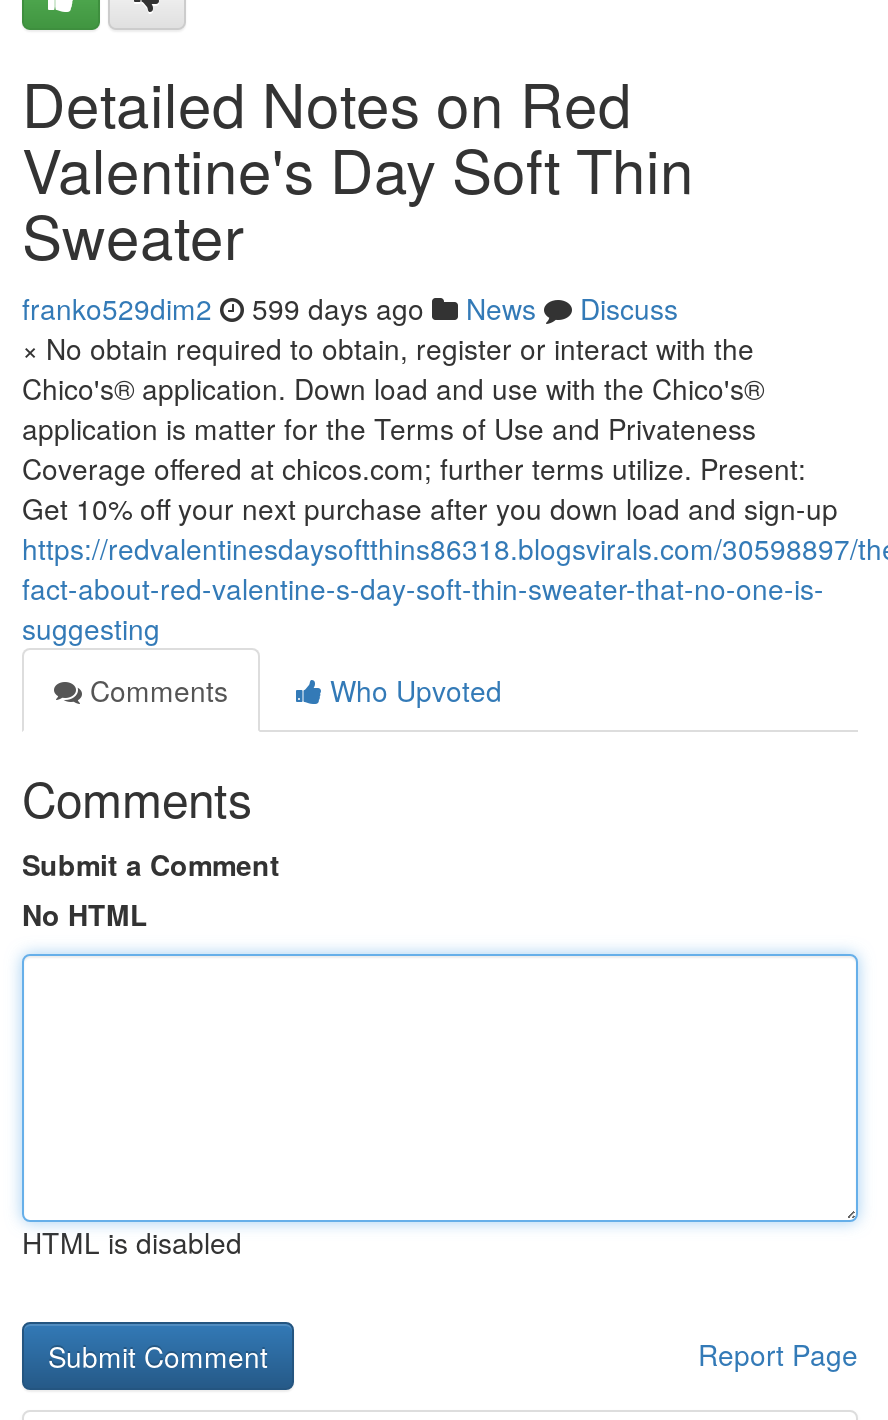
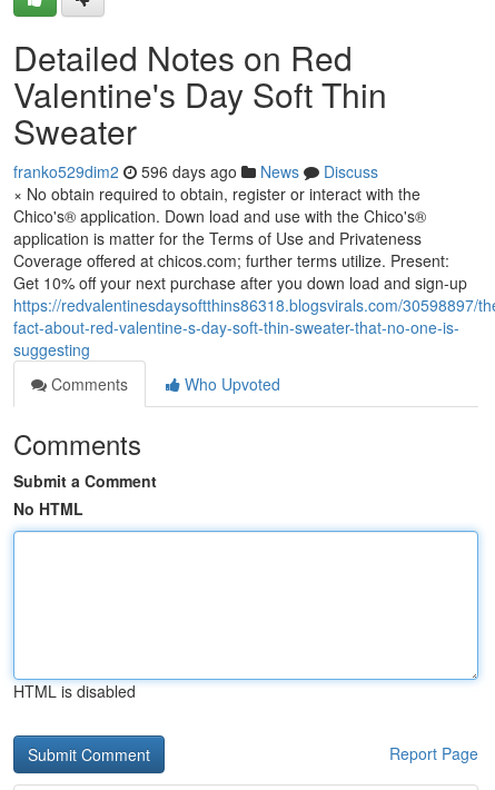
[22,288,678,328] franko529dim2 599 days ago News Discuss -> [13,160,378,182] franko529dim2 596 days ago News Discuss

